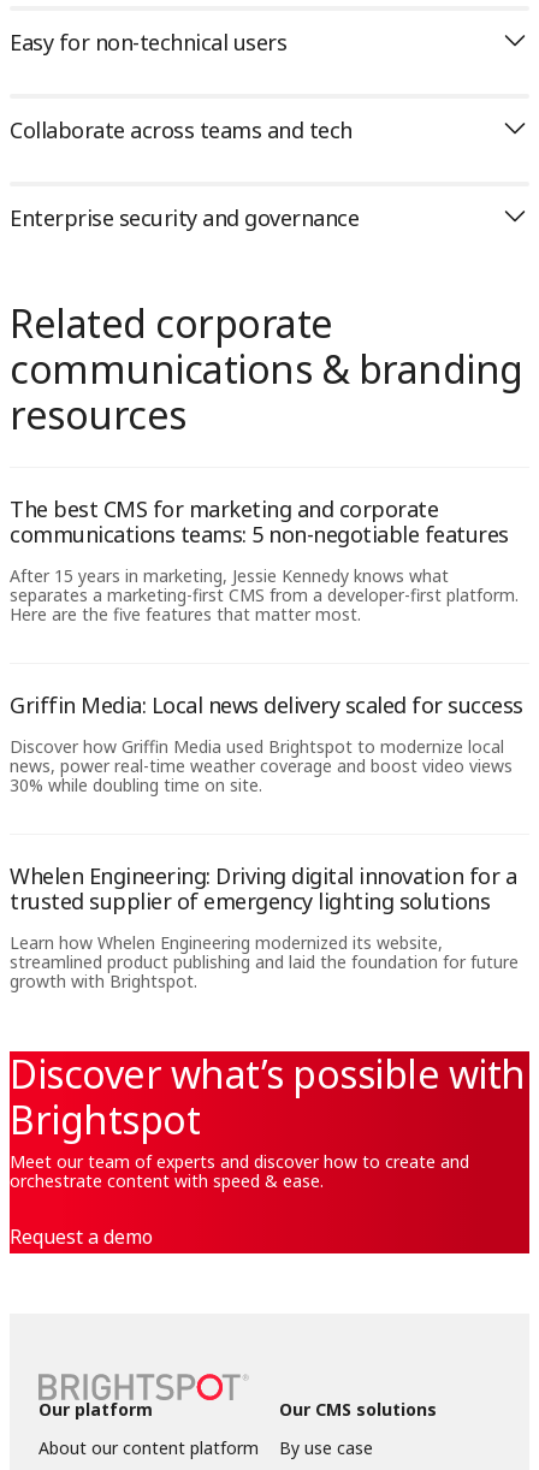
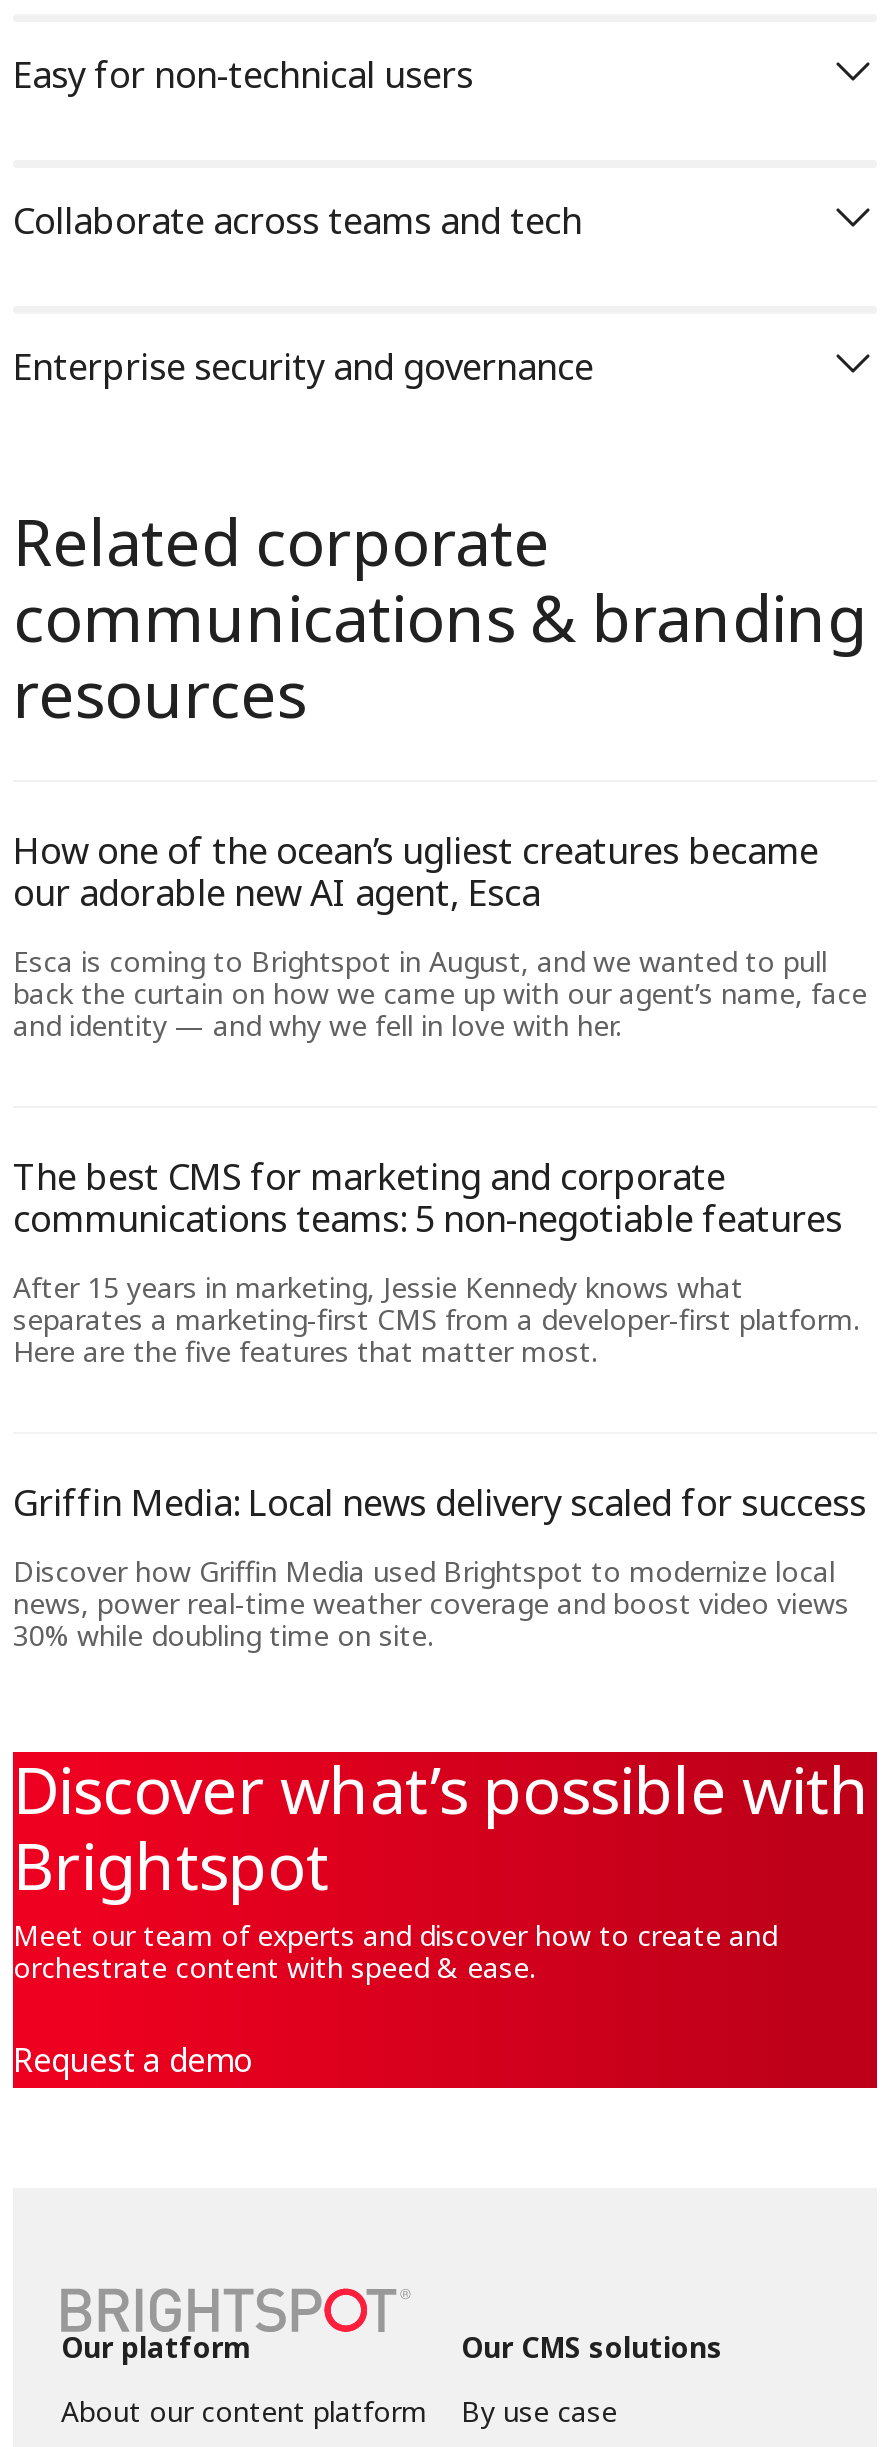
none -> [13,827,867,1045] How one of the ocean’s ugliest creatures became | our adorable new AI agent, Esca | Esca is coming to Brightspot in August, and we wanted to pull | back the curtain on how we came up with our agent’s name, face | and identity — and why we fell in love with her.
moved [10,495,523,797] -> [13,1153,866,1655]: The best CMS for marketing and corporate | communications teams: 5 non-negotiable features | After 15 years in marketing, Jessie Kennedy knows what | ... | news, power real-time weather coverage and boost video views | 30% while doubling time on site.
[10,862,519,993] Whelen Engineering: Driving digital innovation for a | trusted supplier of emergency lighting solutions | Learn how Whelen Engineering modernized its website, | streamlined product publishing and laid the foundation for future | growth with Brightspot. -> none

